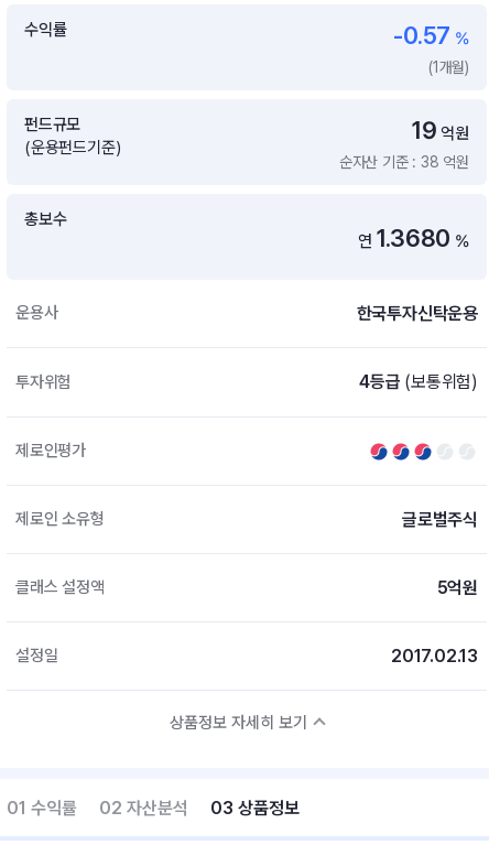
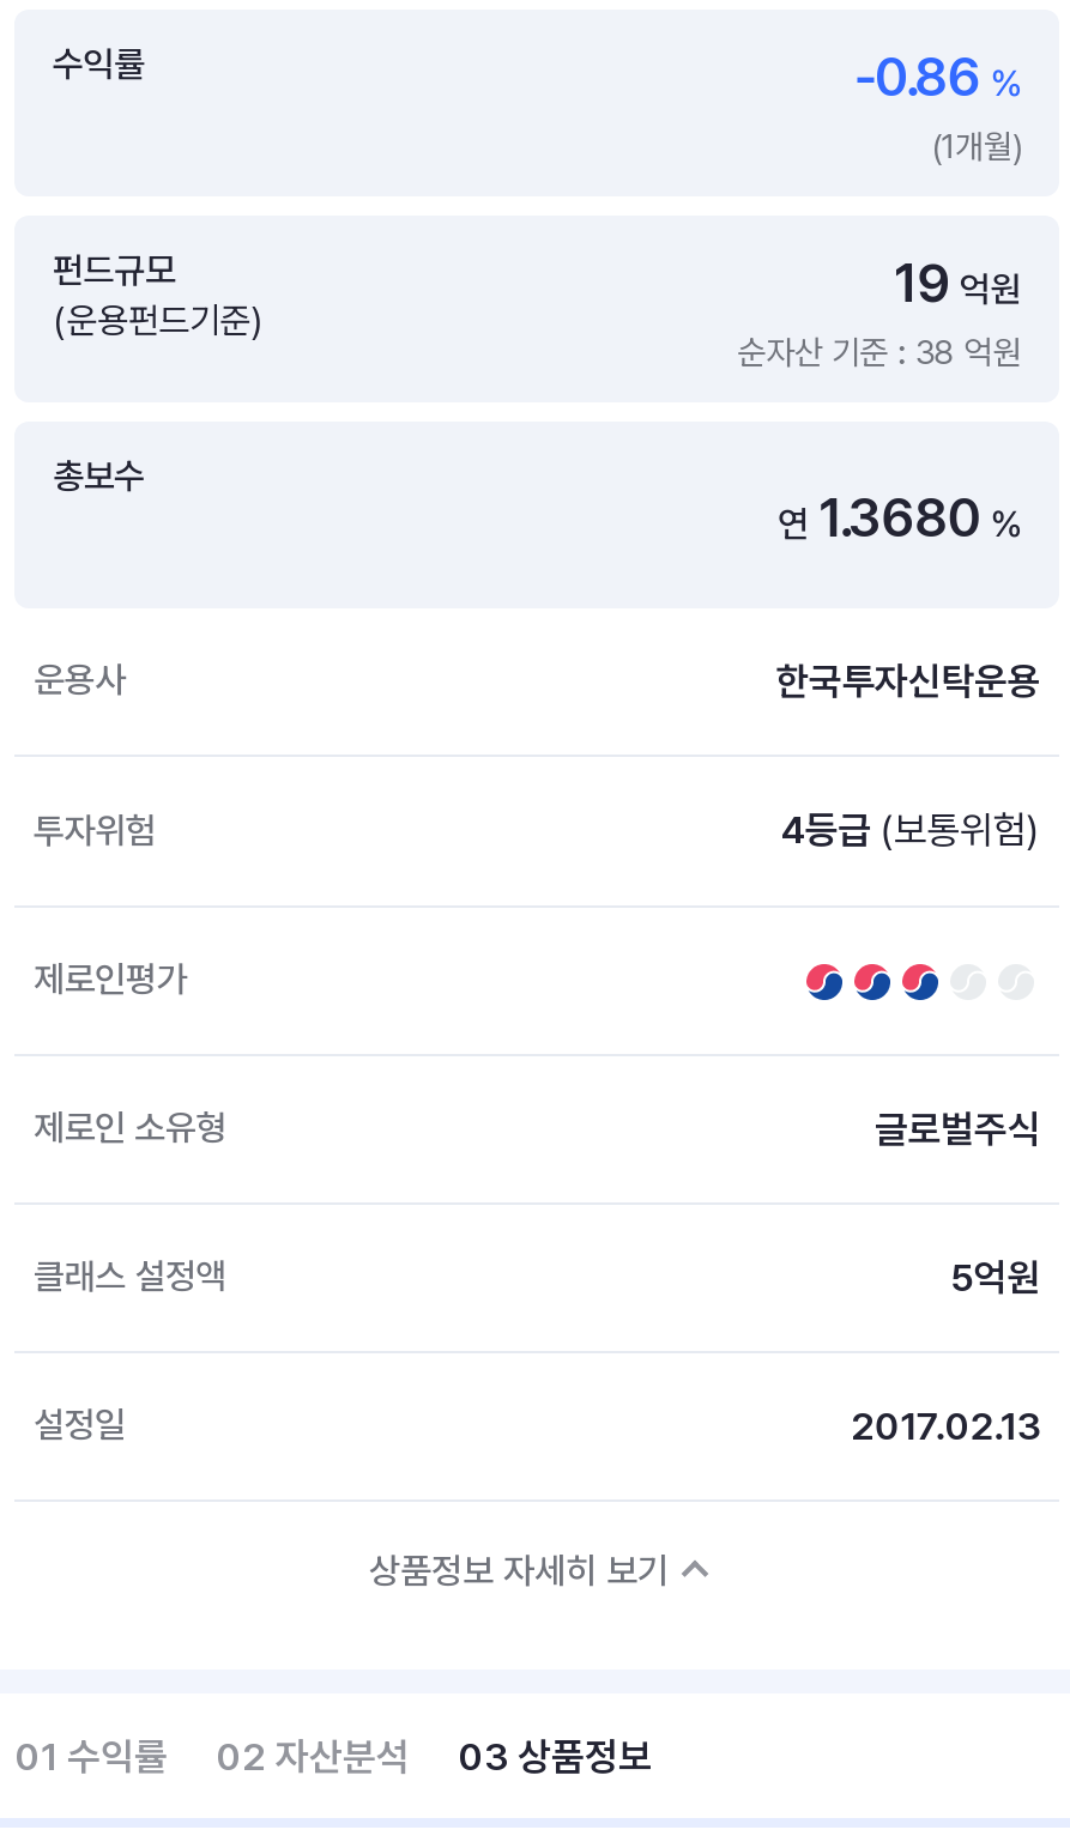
[393,20,469,49] -0.57 % -> [854,44,1021,107] -0.86 %

